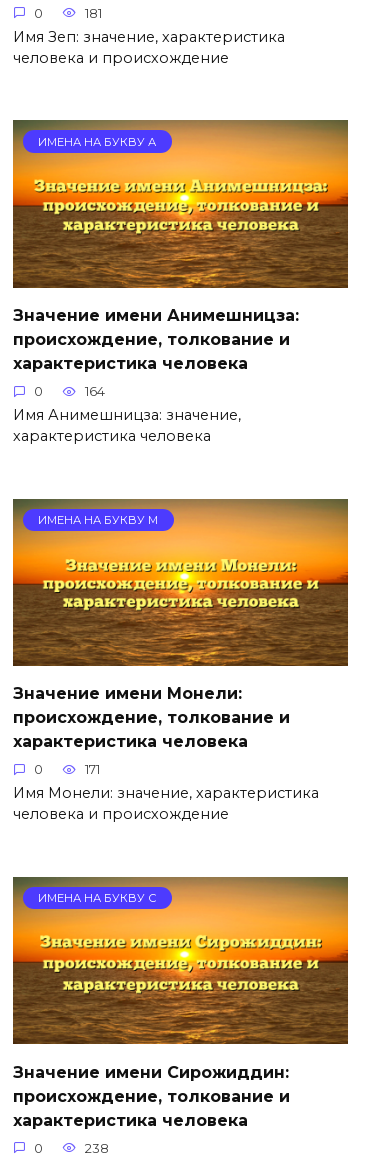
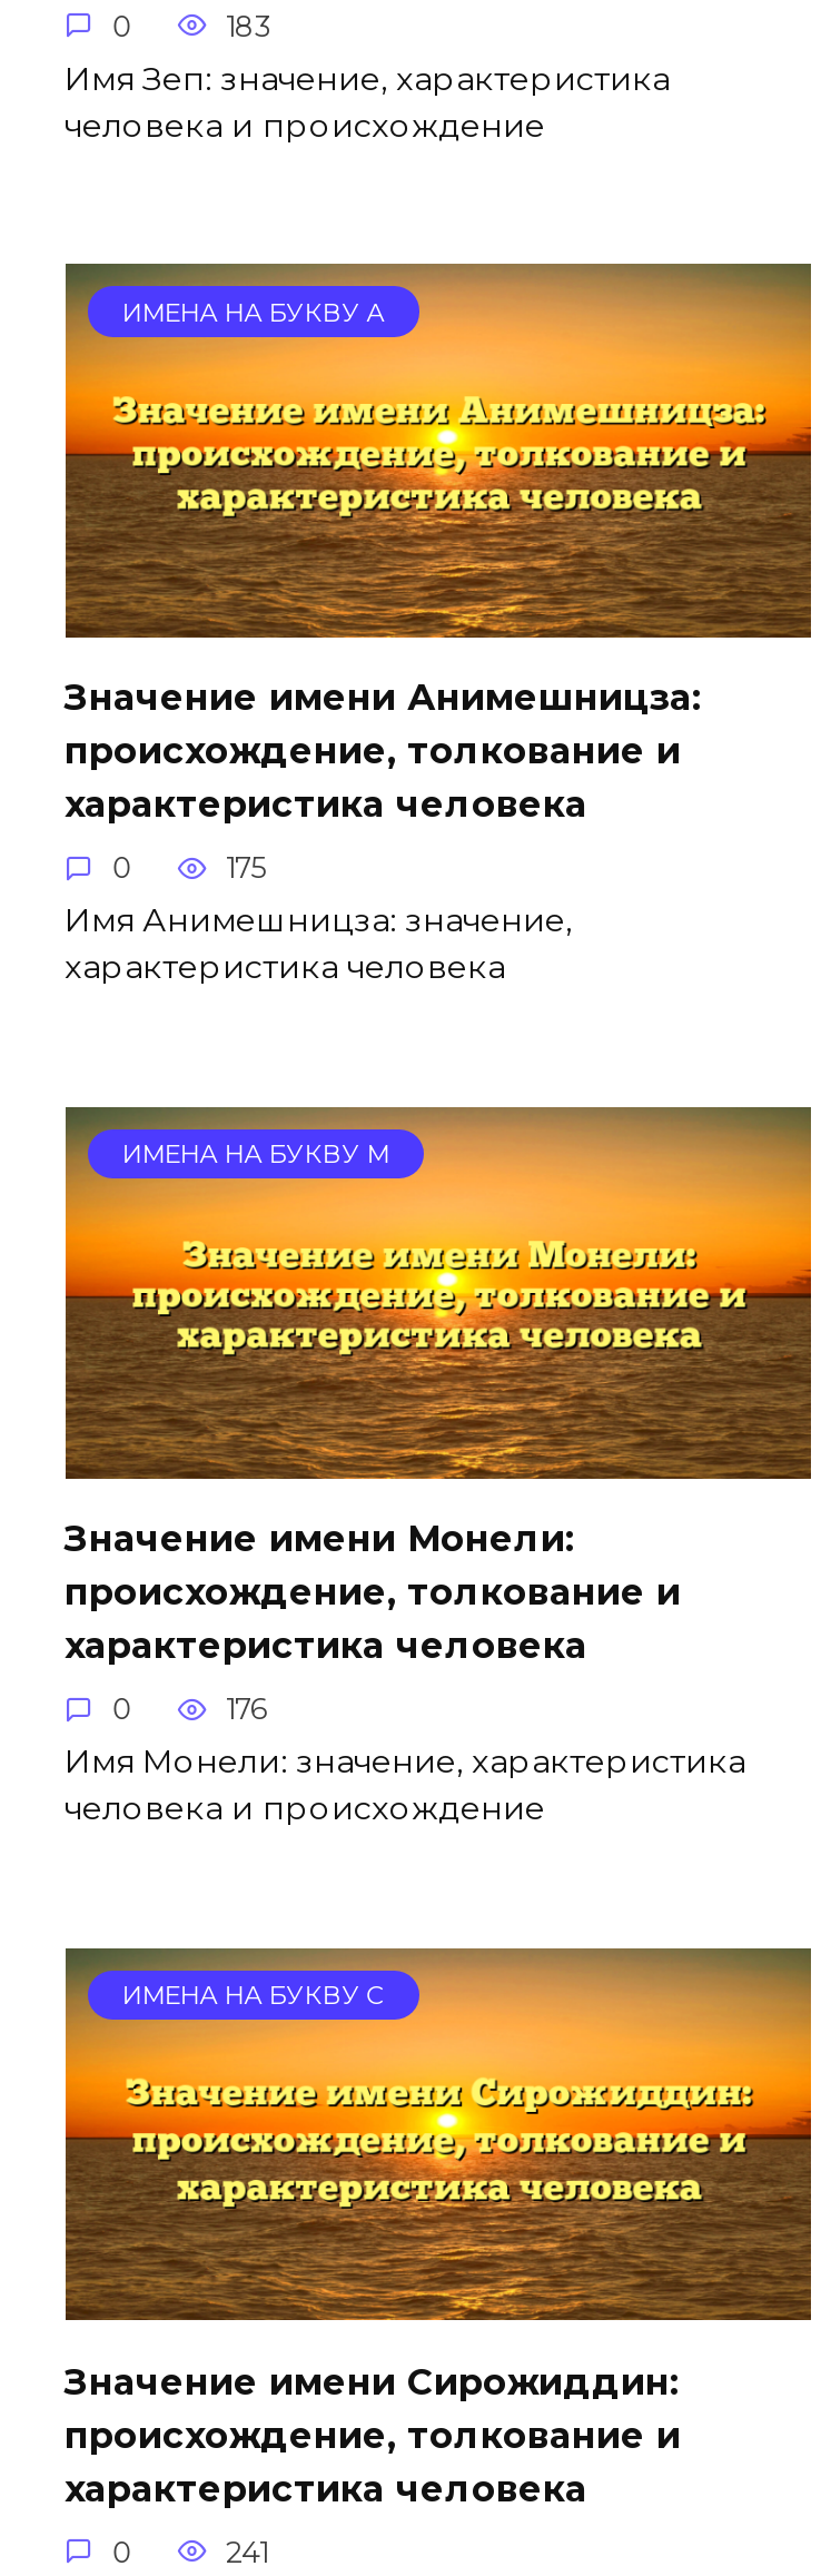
[85,6,102,21] 181 -> [226,10,273,43] 183
[85,384,105,399] 164 -> [226,852,266,885] 175
[85,762,100,777] 171 -> [226,1693,268,1727] 176
[85,1141,109,1156] 238 -> [226,2535,268,2569] 241

